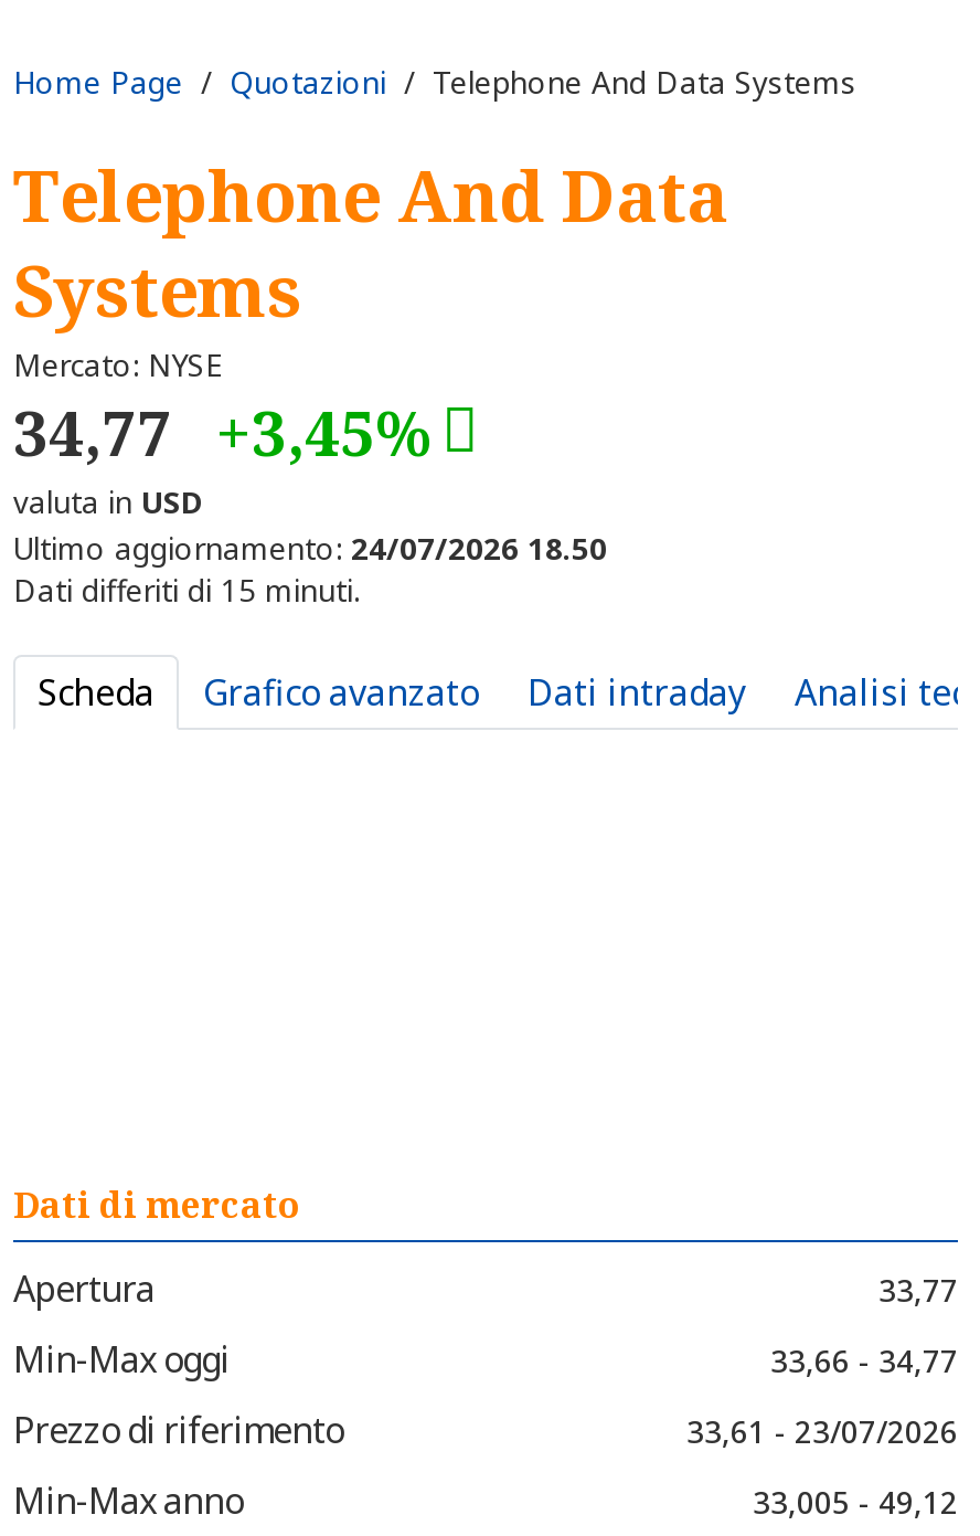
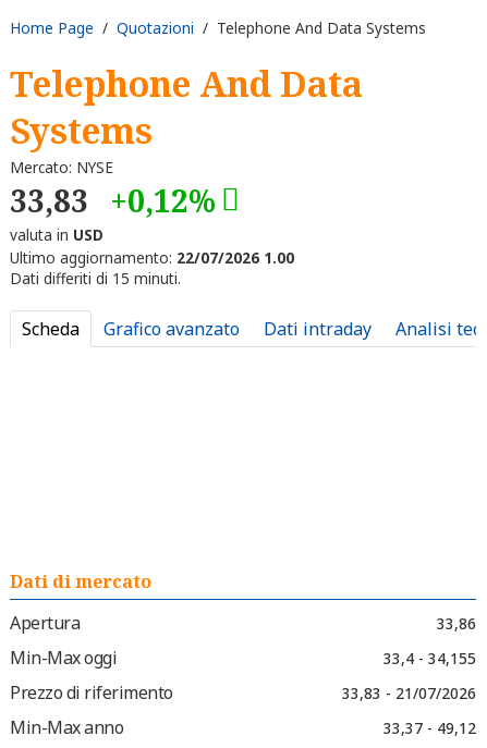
[13,390,430,474] 34,77 +3,45% -> [10,180,216,221] 33,83 +0,12%
[13,527,607,569] Ultimo aggiornamento: 24/07/2026 18.50 -> [10,247,294,268] Ultimo aggiornamento: 22/07/2026 1.00
[878,1268,958,1310] 33,77 -> [437,612,476,633] 33,86
[770,1338,958,1380] 33,66 - 34,77 -> [383,647,476,668] 33,4 - 34,155
[686,1409,958,1451] 33,61 - 23/07/2026 -> [342,682,476,703] 33,83 - 21/07/2026
[753,1480,958,1522] 33,005 - 49,12 -> [383,717,476,738] 33,37 - 49,12

